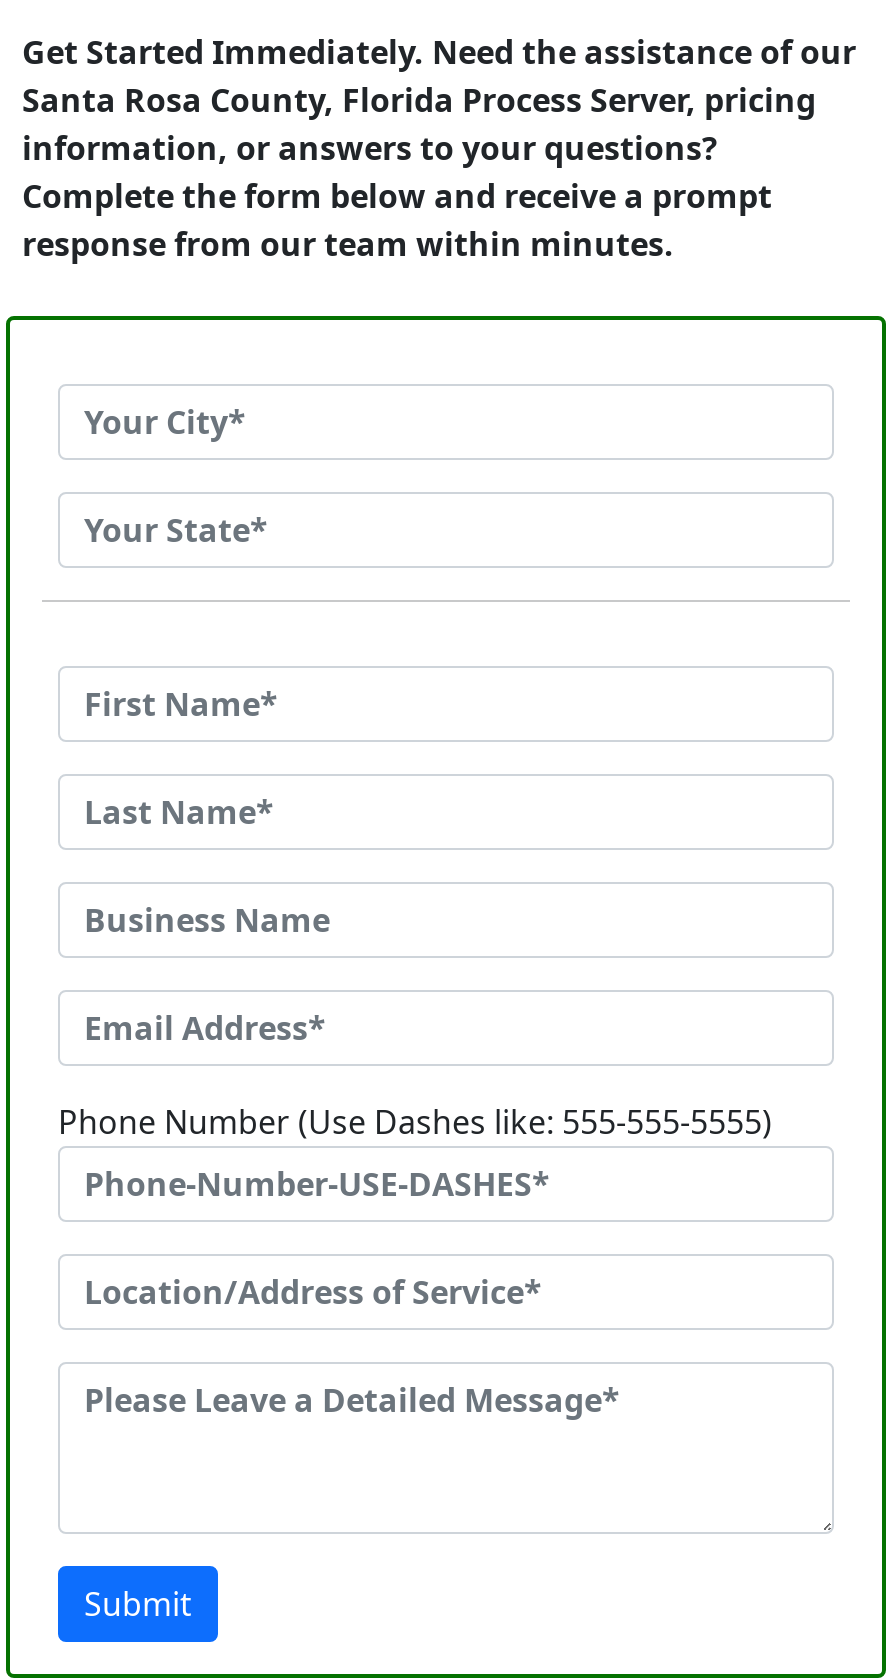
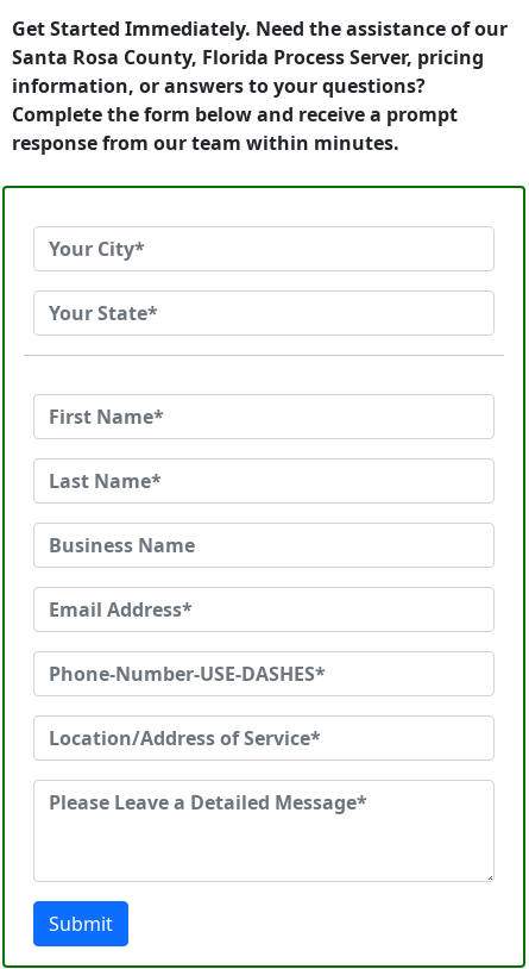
[58,1100,772,1144] Phone Number (Use Dashes like: 555-555-5555) -> none

